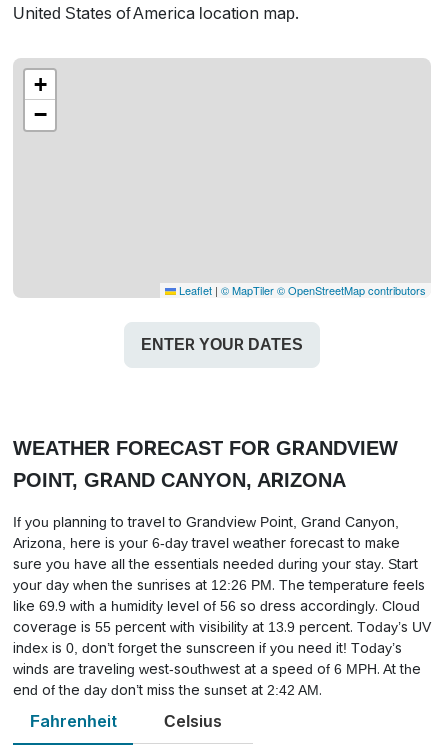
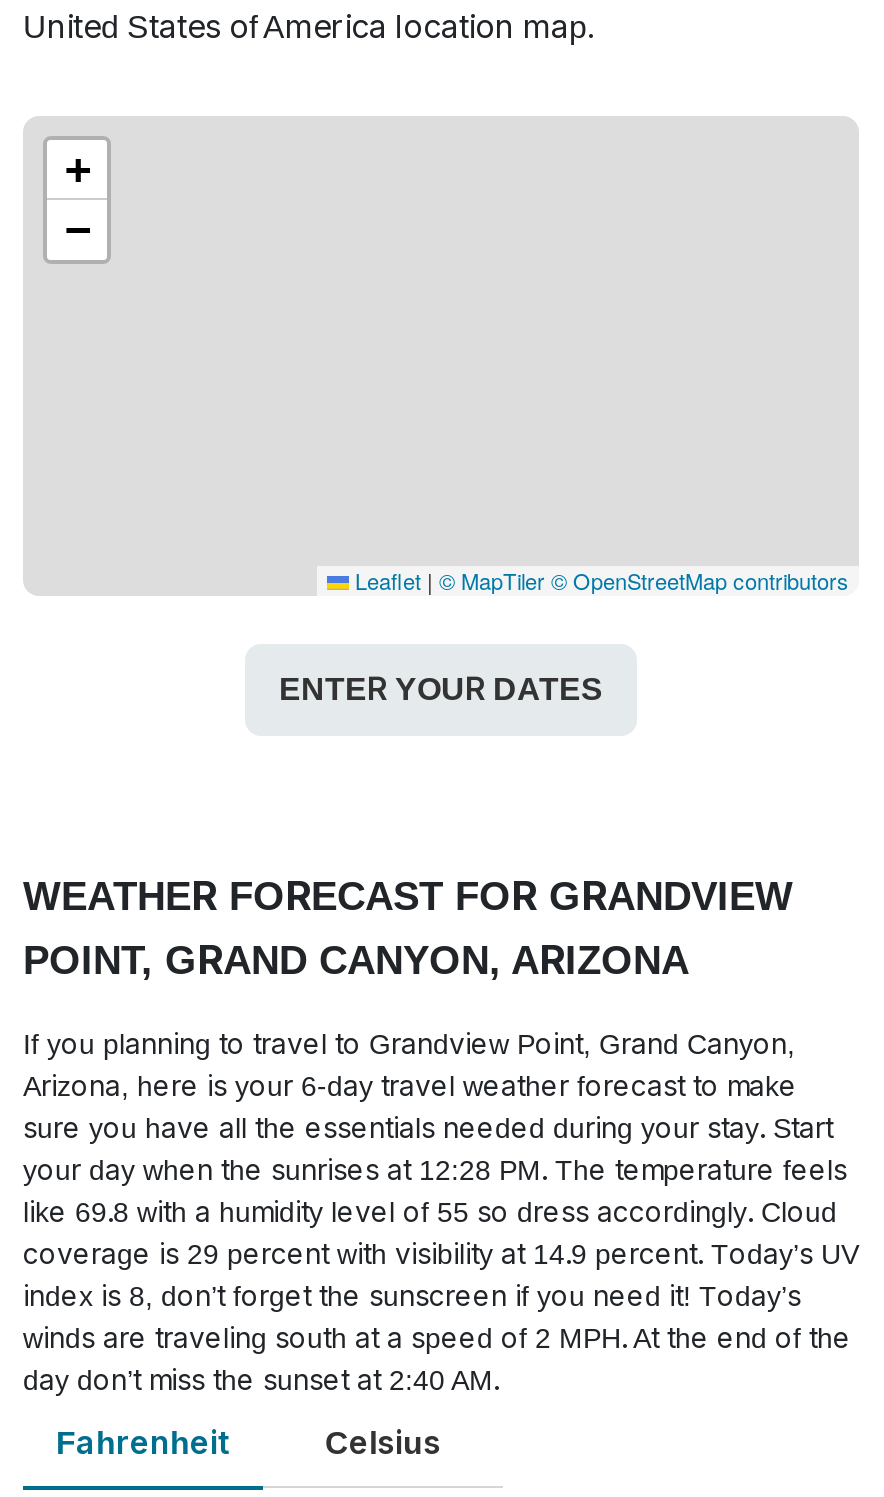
[13,577,431,698] your day when the sunrises at 12:26 PM. The temperature feels | like 69.9 with a humidity level of 56 so dress accordingly. Cloud | coverage is 55 percent with visibility at 13.9 percent. Today’s UV | index is 0, don’t forget the sunscreen if you need it! Today’s | winds are traveling west-southwest at a speed of 6 MPH. At the | end of the day don’t miss the sunset at 2:42 AM. -> [23,1154,859,1396] your day when the sunrises at 12:28 PM. The temperature feels | like 69.8 with a humidity level of 55 so dress accordingly. Cloud | coverage is 29 percent with visibility at 14.9 percent. Today’s UV | index is 8, don’t forget the sunscreen if you need it! Today’s | winds are traveling south at a speed of 2 MPH. At the end of the | day don’t miss the sunset at 2:40 AM.

